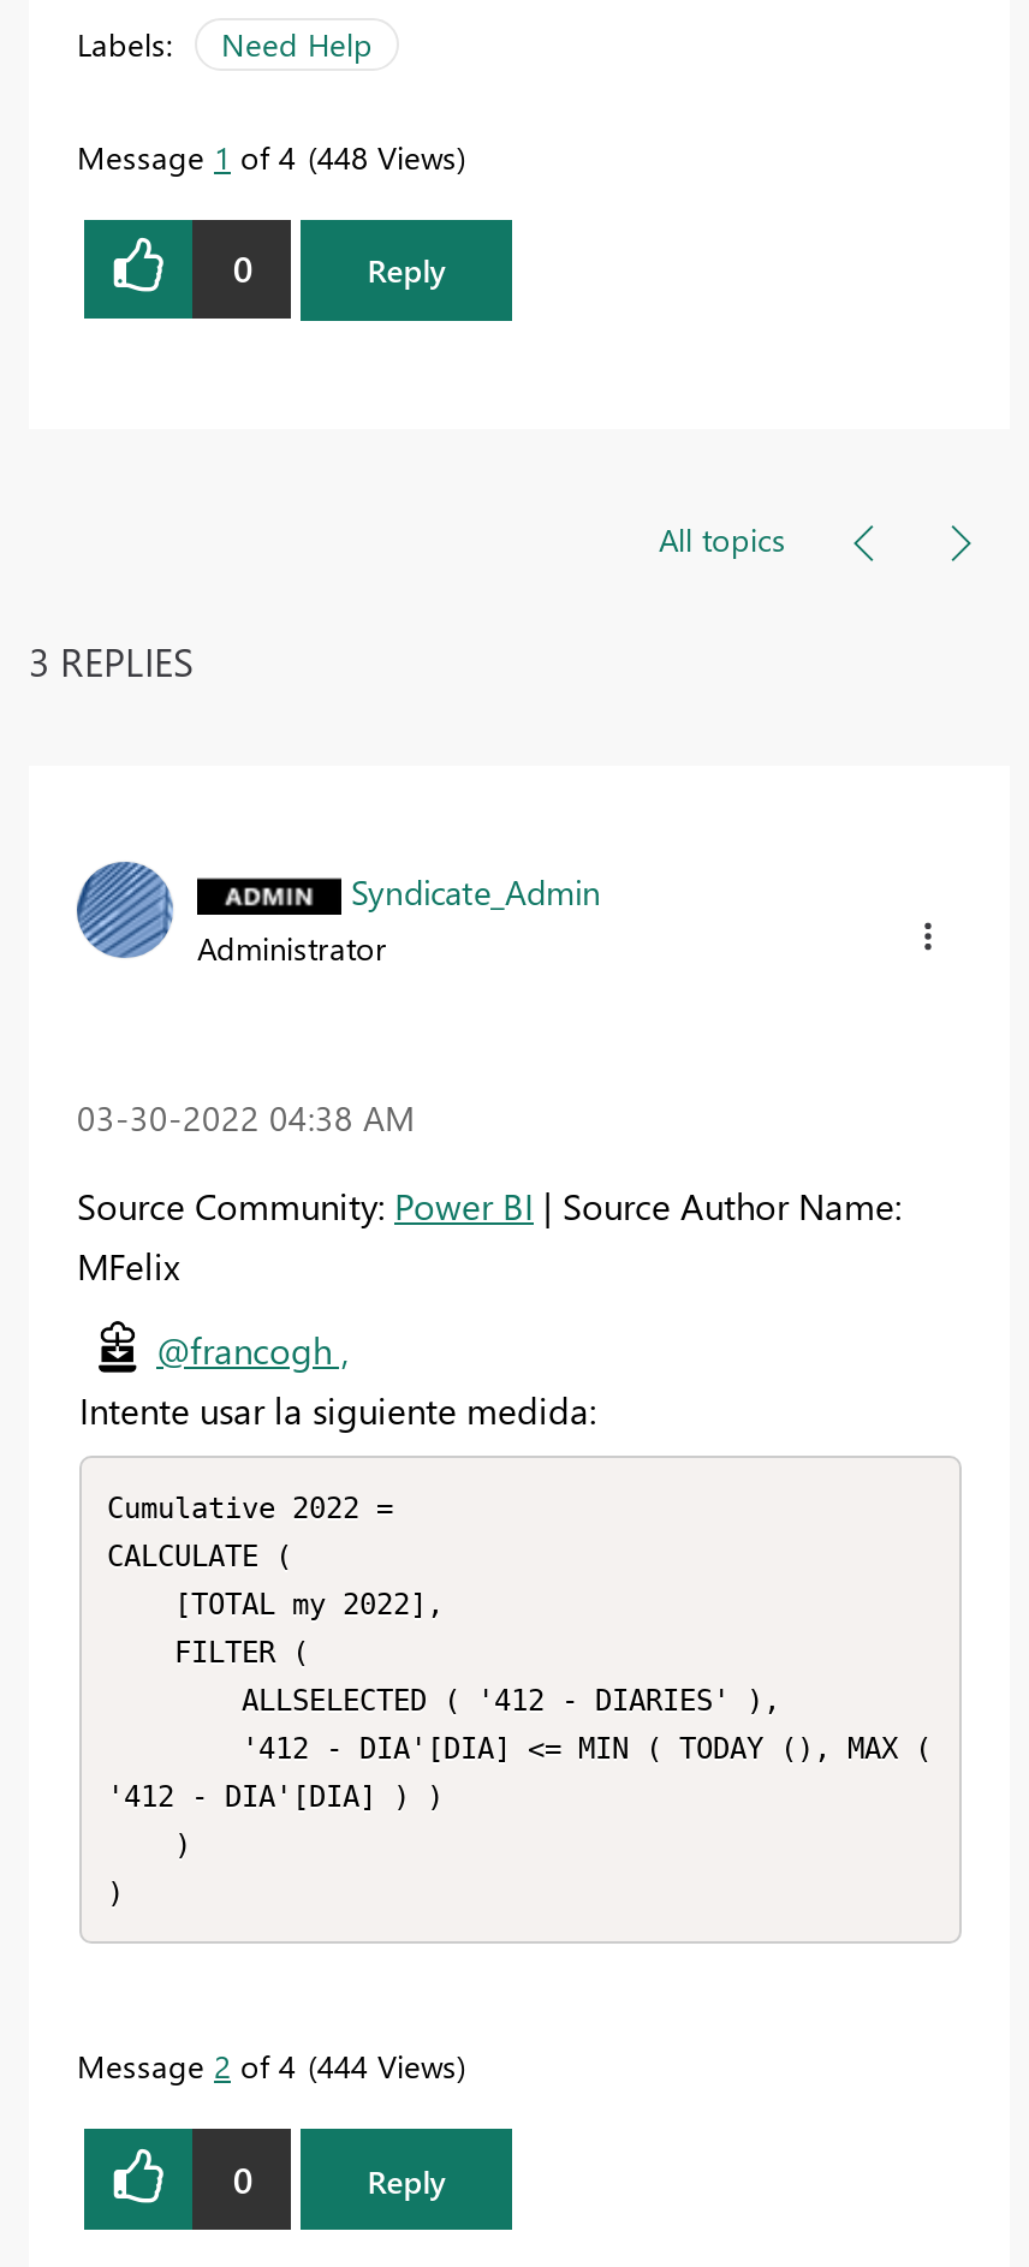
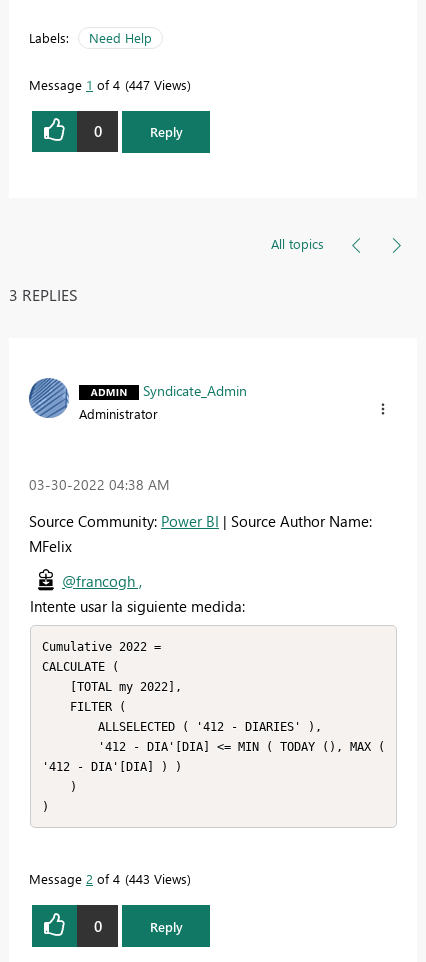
[77,135,457,176] Message 1 of 4 448 Views -> [29,76,187,93] Message 1 of 4 447 Views
[77,2045,457,2086] Message 2 of 4 444 Views -> [29,870,187,887] Message 2 of 4 443 Views

